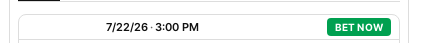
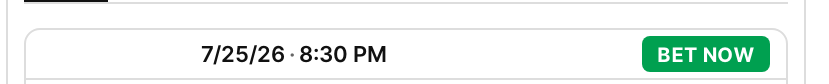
[106,20,199,34] 7/22/26 · 3:00 PM -> [201,40,387,68] 7/25/26 · 8:30 PM

